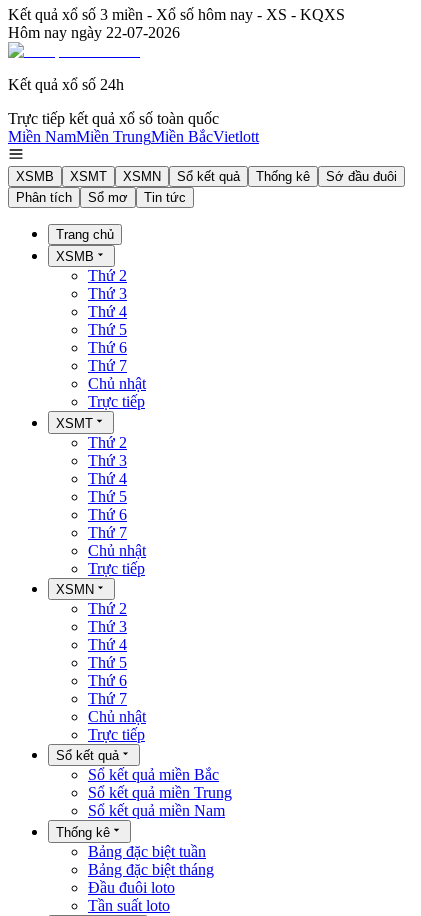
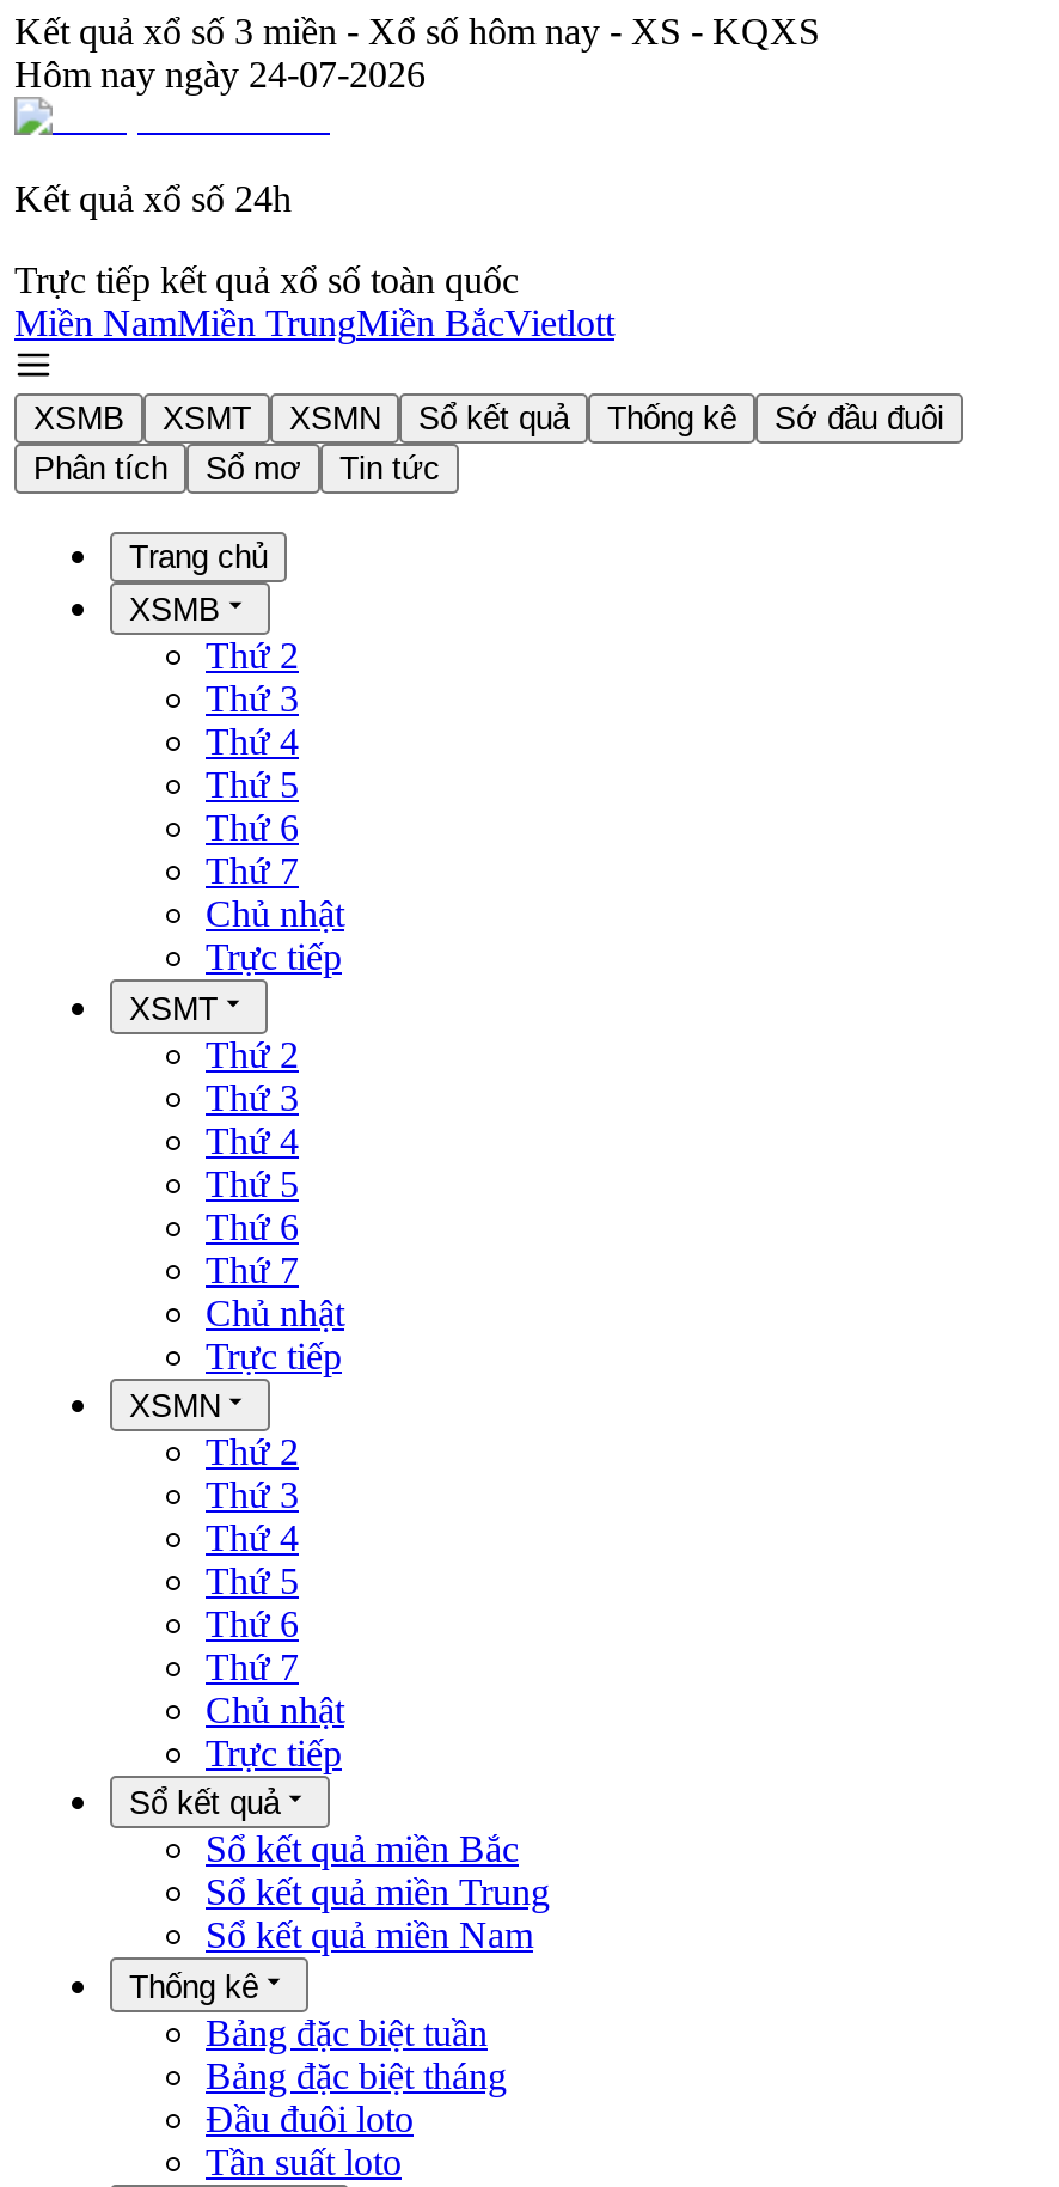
[8,24,180,41] Hôm nay ngày 22-07-2026 -> [14,54,426,94] Hôm nay ngày 24-07-2026

